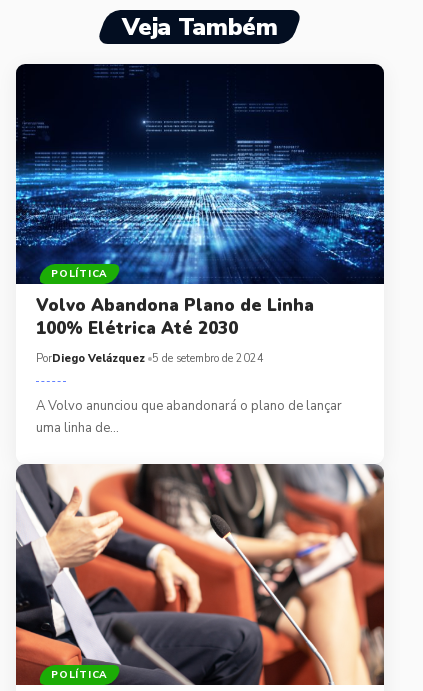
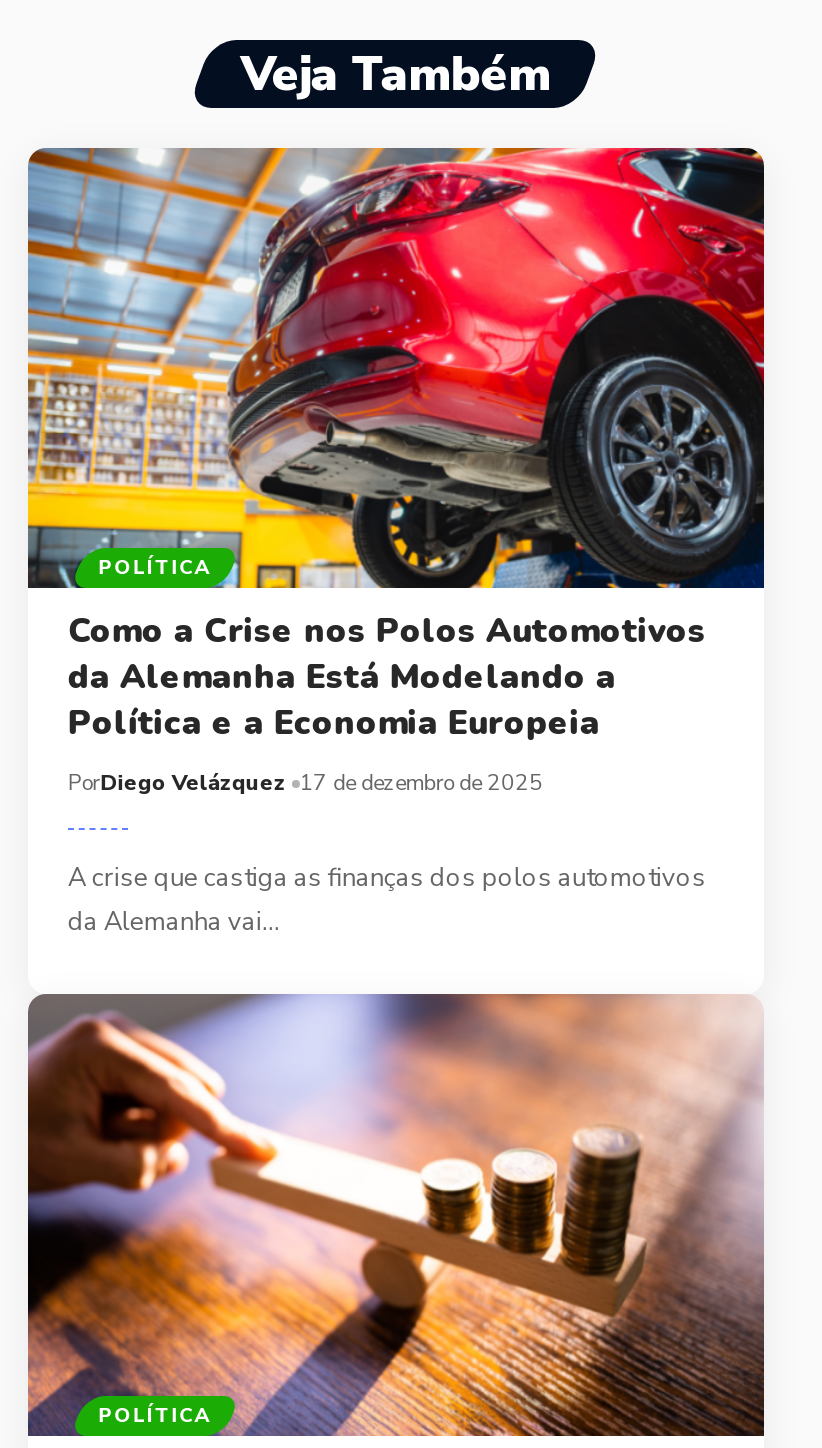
[15,63,385,340] [image] | Volvo Abandona Plano de Linha | 100% Elétrica Até 2030 -> [26,146,766,747] [image] | Como a Crise nos Polos Automotivos | da Alemanha Está Modelando a | Política e a Economia Europeia
[36,351,264,366] PorDiego Velázquez 5 de setembro de 2024 -> [68,769,543,799] PorDiego Velázquez 17 de dezembro de 2025
[36,397,342,437] A Volvo anunciou que abandonará o plano de lançar | uma linha de… -> [68,861,706,941] A crise que castiga as finanças dos polos automotivos | da Alemanha vai…
[15,463,385,686] [image] -> [26,992,764,1438] [image]

